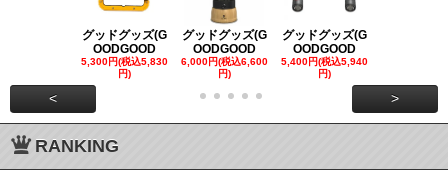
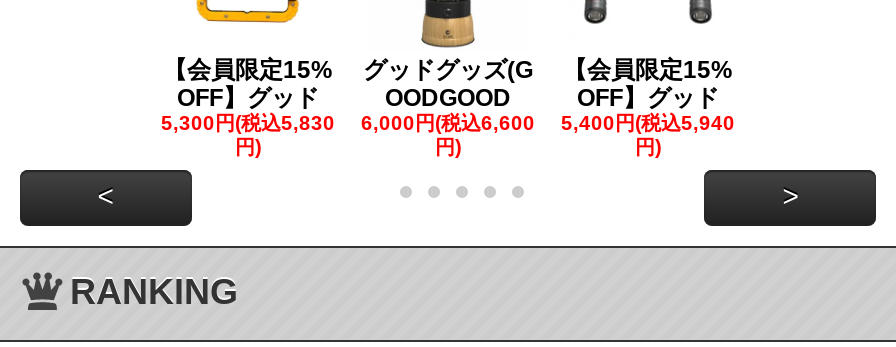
[81,28,166,56] グッドグッズ(G | OODGOOD -> [163,56,333,112] 【会員限定15% | OFF】グッド
[281,28,366,56] グッドグッズ(G | OODGOOD -> [563,56,733,112] 【会員限定15% | OFF】グッド

